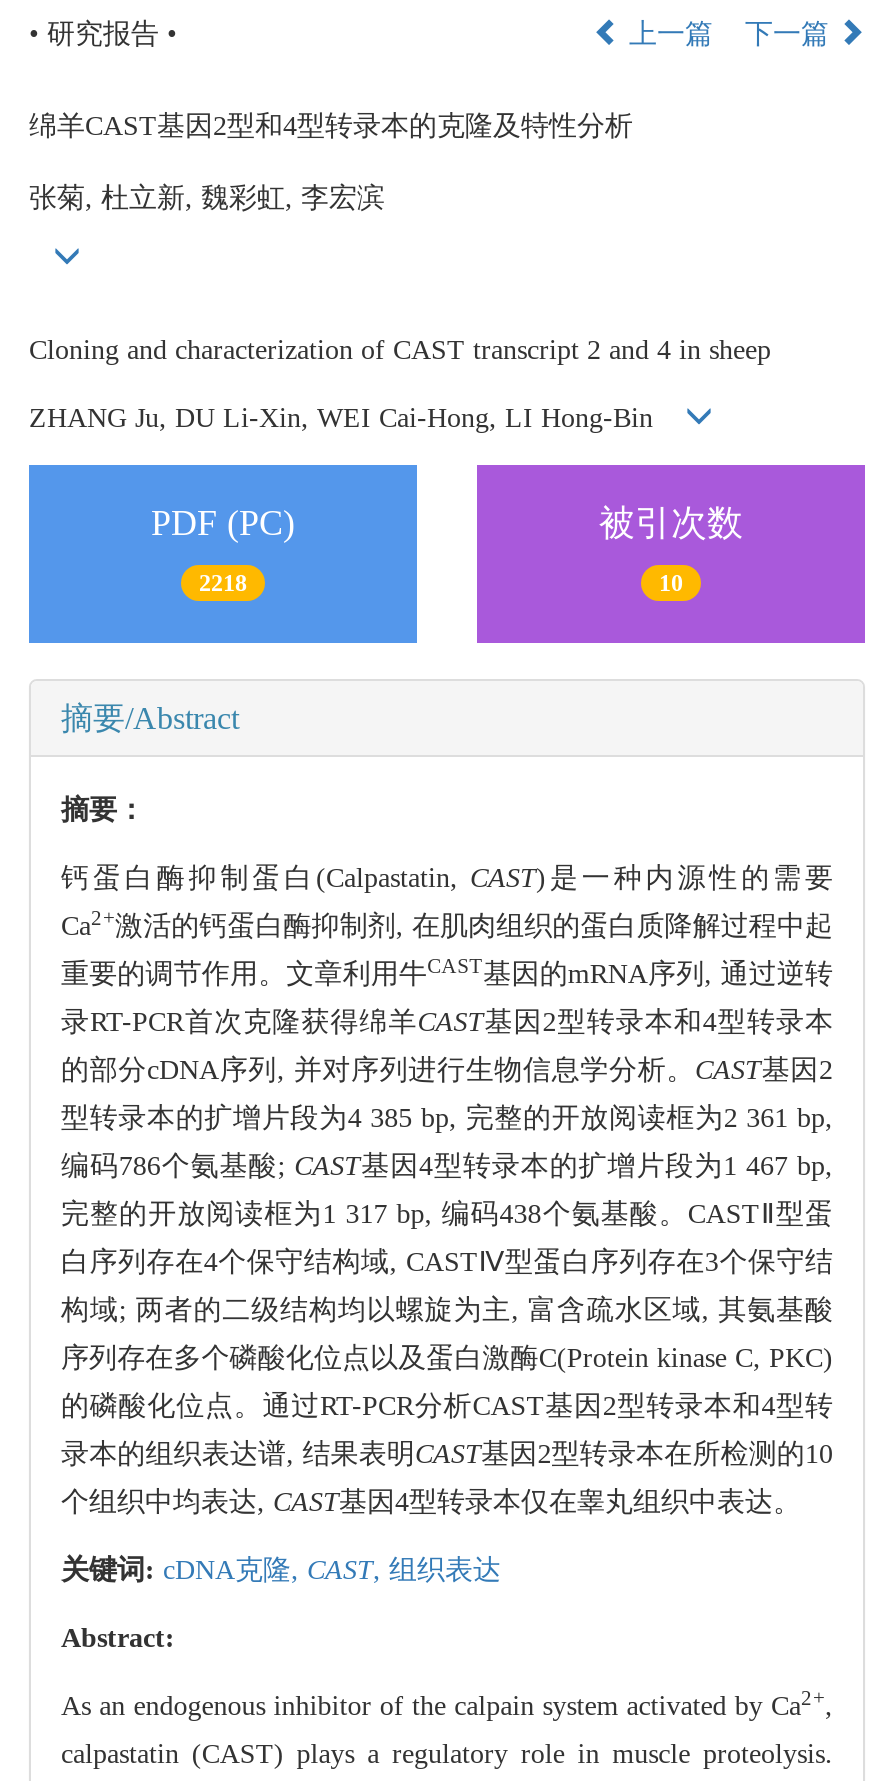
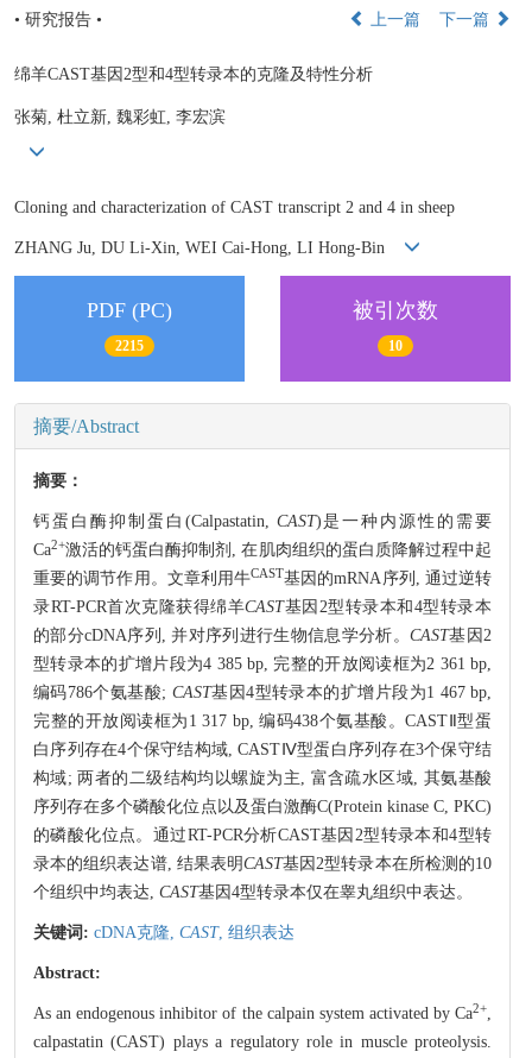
[199,570,247,598] 2218 -> [115,338,144,355] 2215

